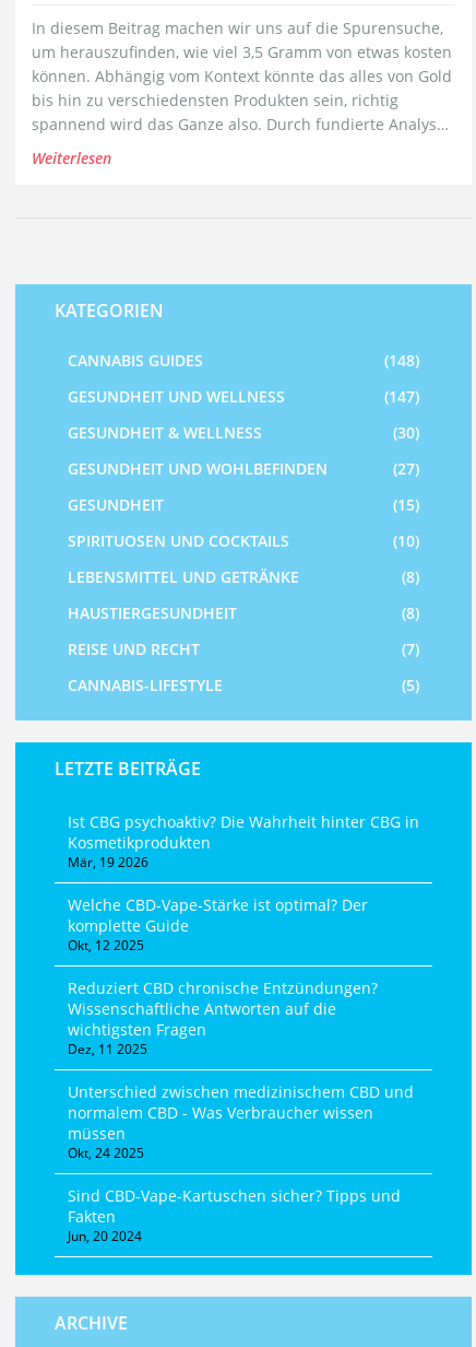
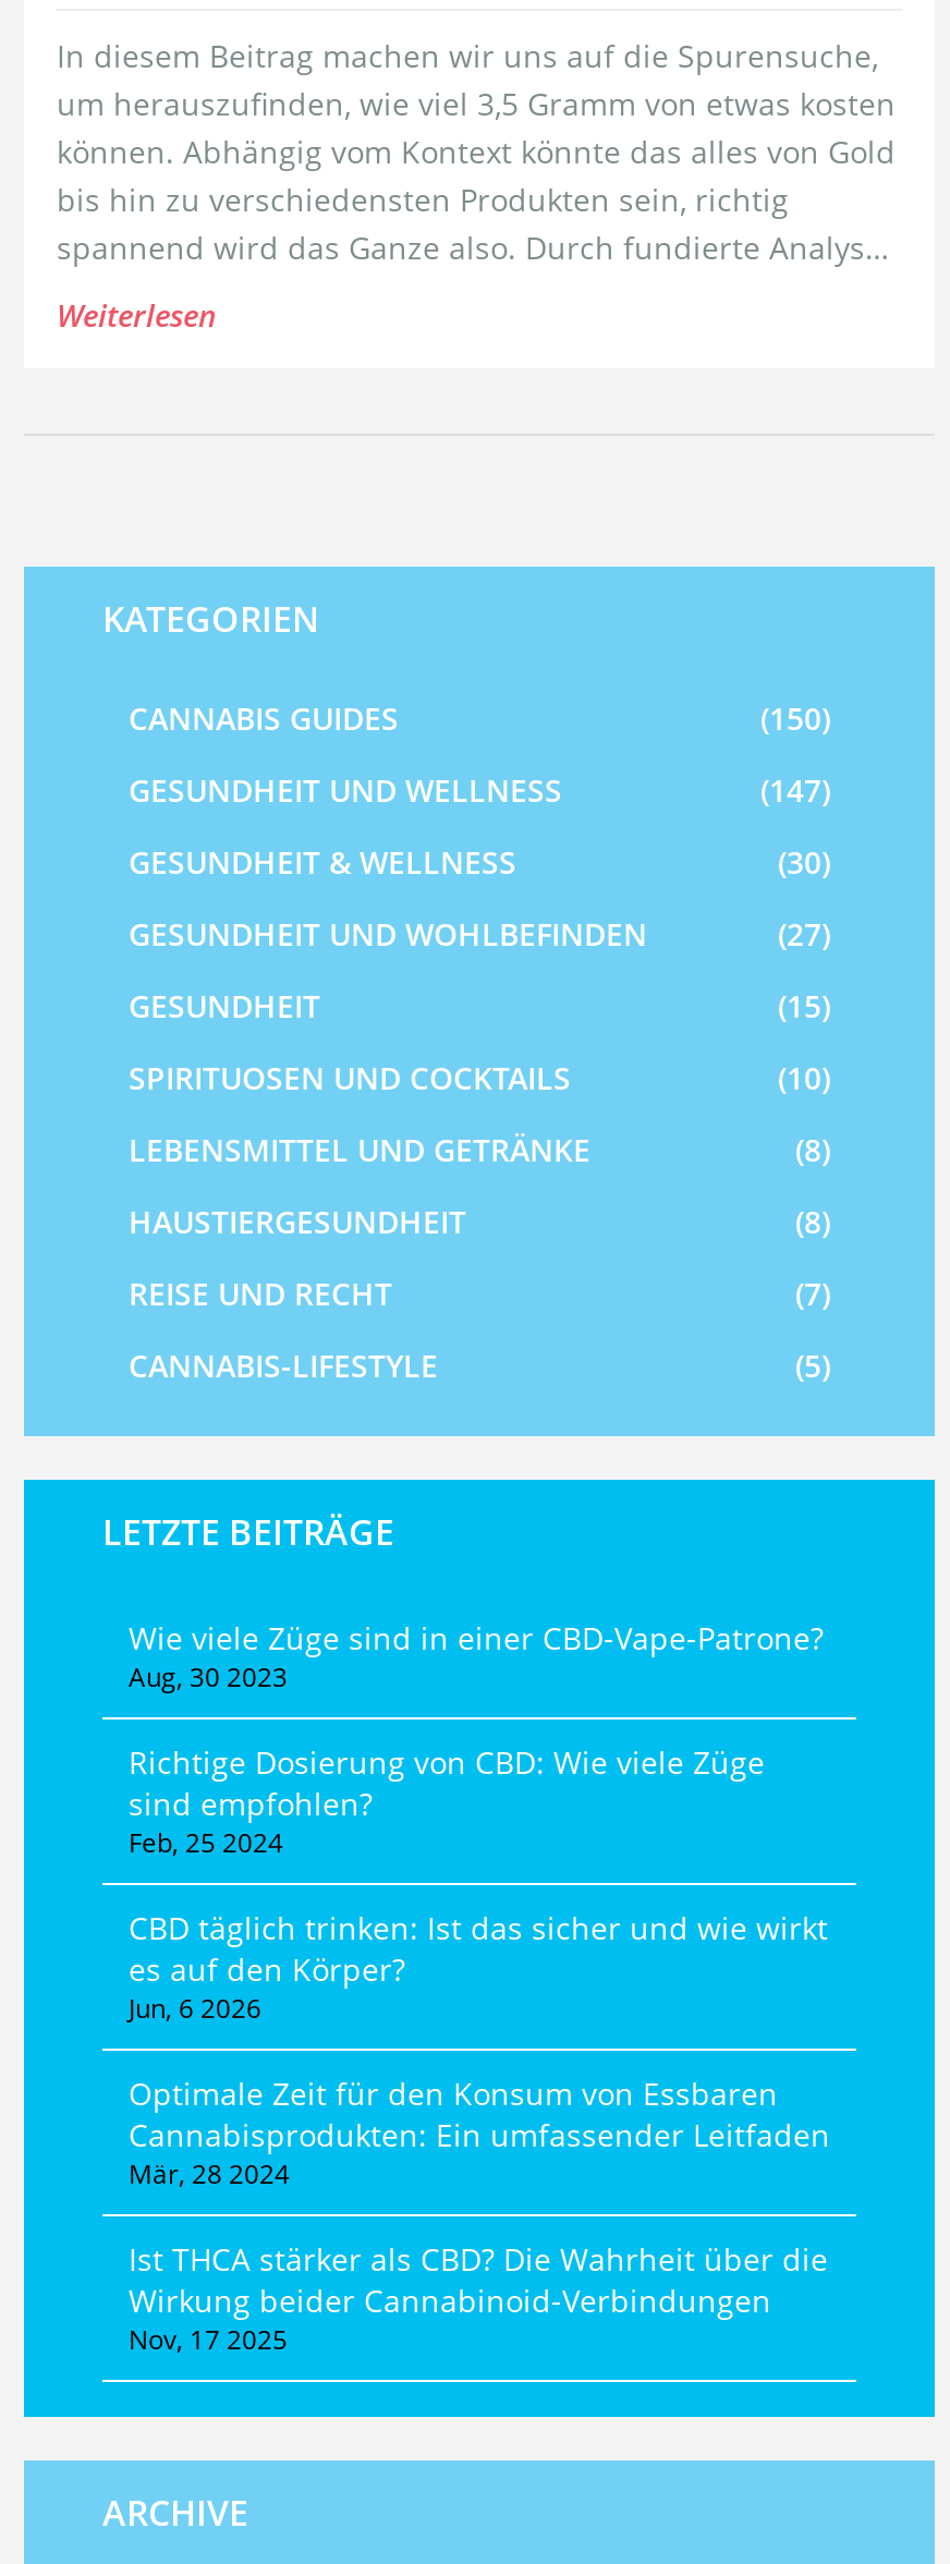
[384,350,419,371] (148) -> [760,698,830,739] (150)
[68,811,419,872] Ist CBG psychoaktiv? Die Wahrheit hinter CBG in | Kosmetikprodukten | Mär, 19 2026 -> [129,1617,824,1696] Wie viele Züge sind in einer CBD-Vape-Patrone? | Aug, 30 2023
[68,894,368,955] Welche CBD‑Vape‑Stärke ist optimal? Der | komplette Guide | Okt, 12 2025 -> [129,1742,765,1861] Richtige Dosierung von CBD: Wie viele Züge | sind empfohlen? | Feb, 25 2024
[68,978,378,1058] Reduziert CBD chronische Entzündungen? | Wissenschaftliche Antworten auf die | wichtigsten Fragen | Dez, 11 2025 -> [129,1907,828,2027] CBD täglich trinken: Ist das sicher und wie wirkt | es auf den Körper? | Jun, 6 2026
[68,1081,414,1162] Unterschied zwischen medizinischem CBD und | normalem CBD - Was Verbraucher wissen | müssen | Okt, 24 2025 -> [129,2073,830,2193] Optimale Zeit für den Konsum von Essbaren | Cannabisprodukten: Ein umfassender Leitfaden | Mär, 28 2024
[68,1185,401,1245] Sind CBD-Vape-Kartuschen sicher? Tipps und | Fakten | Jun, 20 2024 -> [129,2238,828,2358] Ist THCA stärker als CBD? Die Wahrheit über die | Wirkung beider Cannabinoid-Verbindungen | Nov, 17 2025

